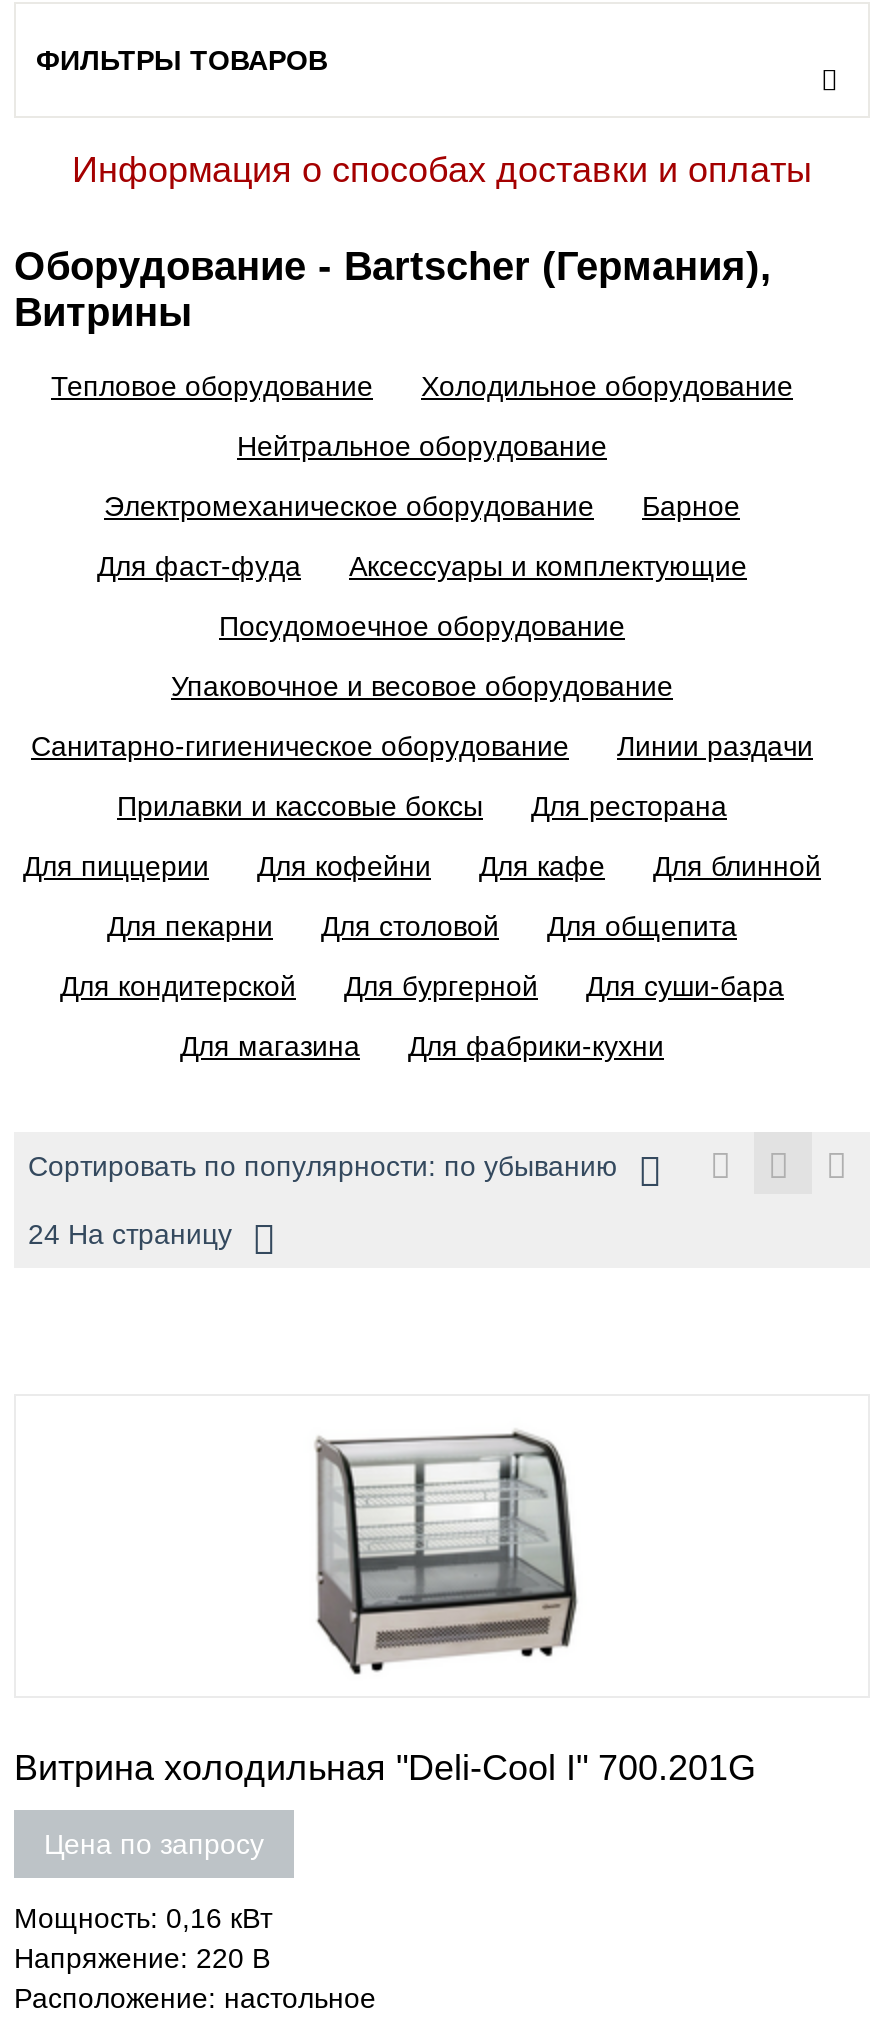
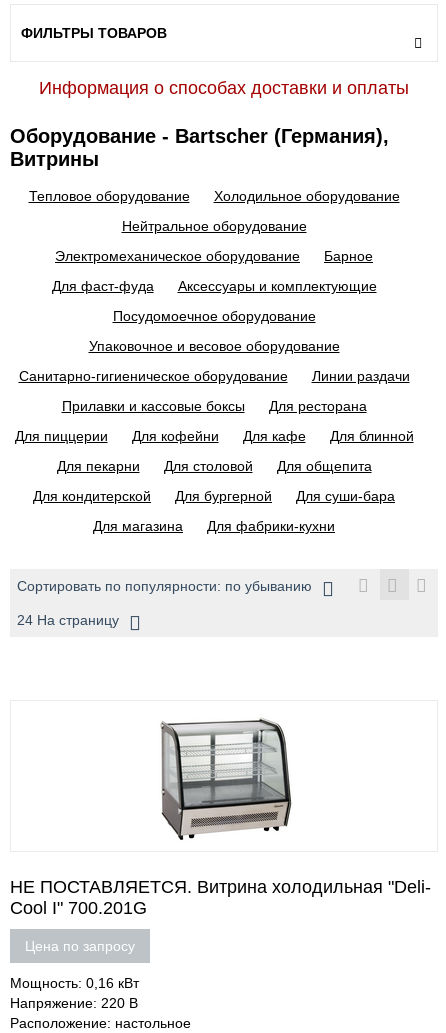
[14,1748,756,1788] Витрина холодильная "Deli-Cool I" 700.201G -> [10,877,431,918] НЕ ПОСТАВЛЯЕТСЯ. Витрина холодильная "Deli- | Cool I" 700.201G

